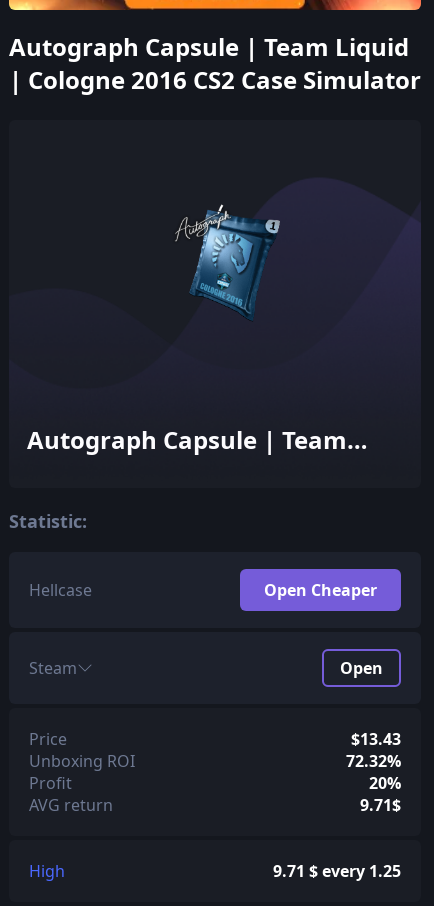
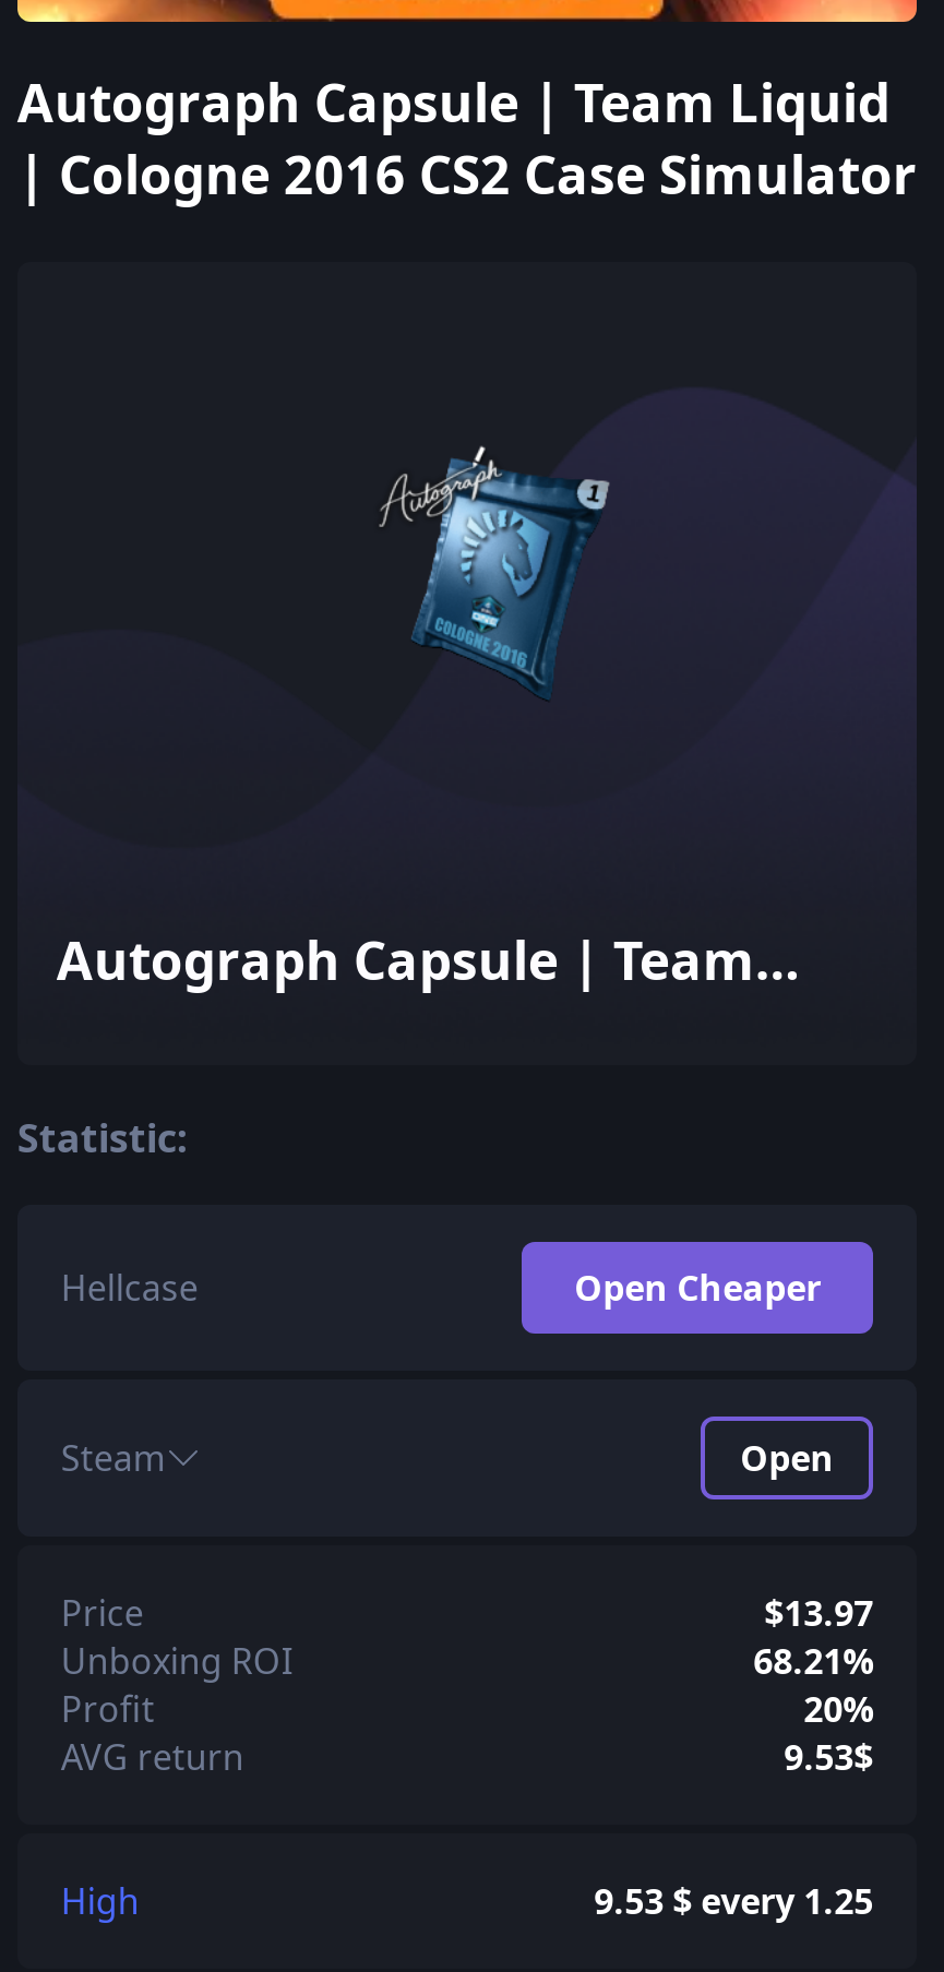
[351,728,401,750] $13.43 -> [764,1589,873,1637] $13.97
[346,750,401,772] 72.32% -> [753,1637,873,1685] 68.21%
[360,794,401,816] 9.71$ -> [784,1733,873,1781] 9.53$
[273,860,401,882] 9.71 $ every 1.25 -> [594,1877,873,1925] 9.53 $ every 1.25

